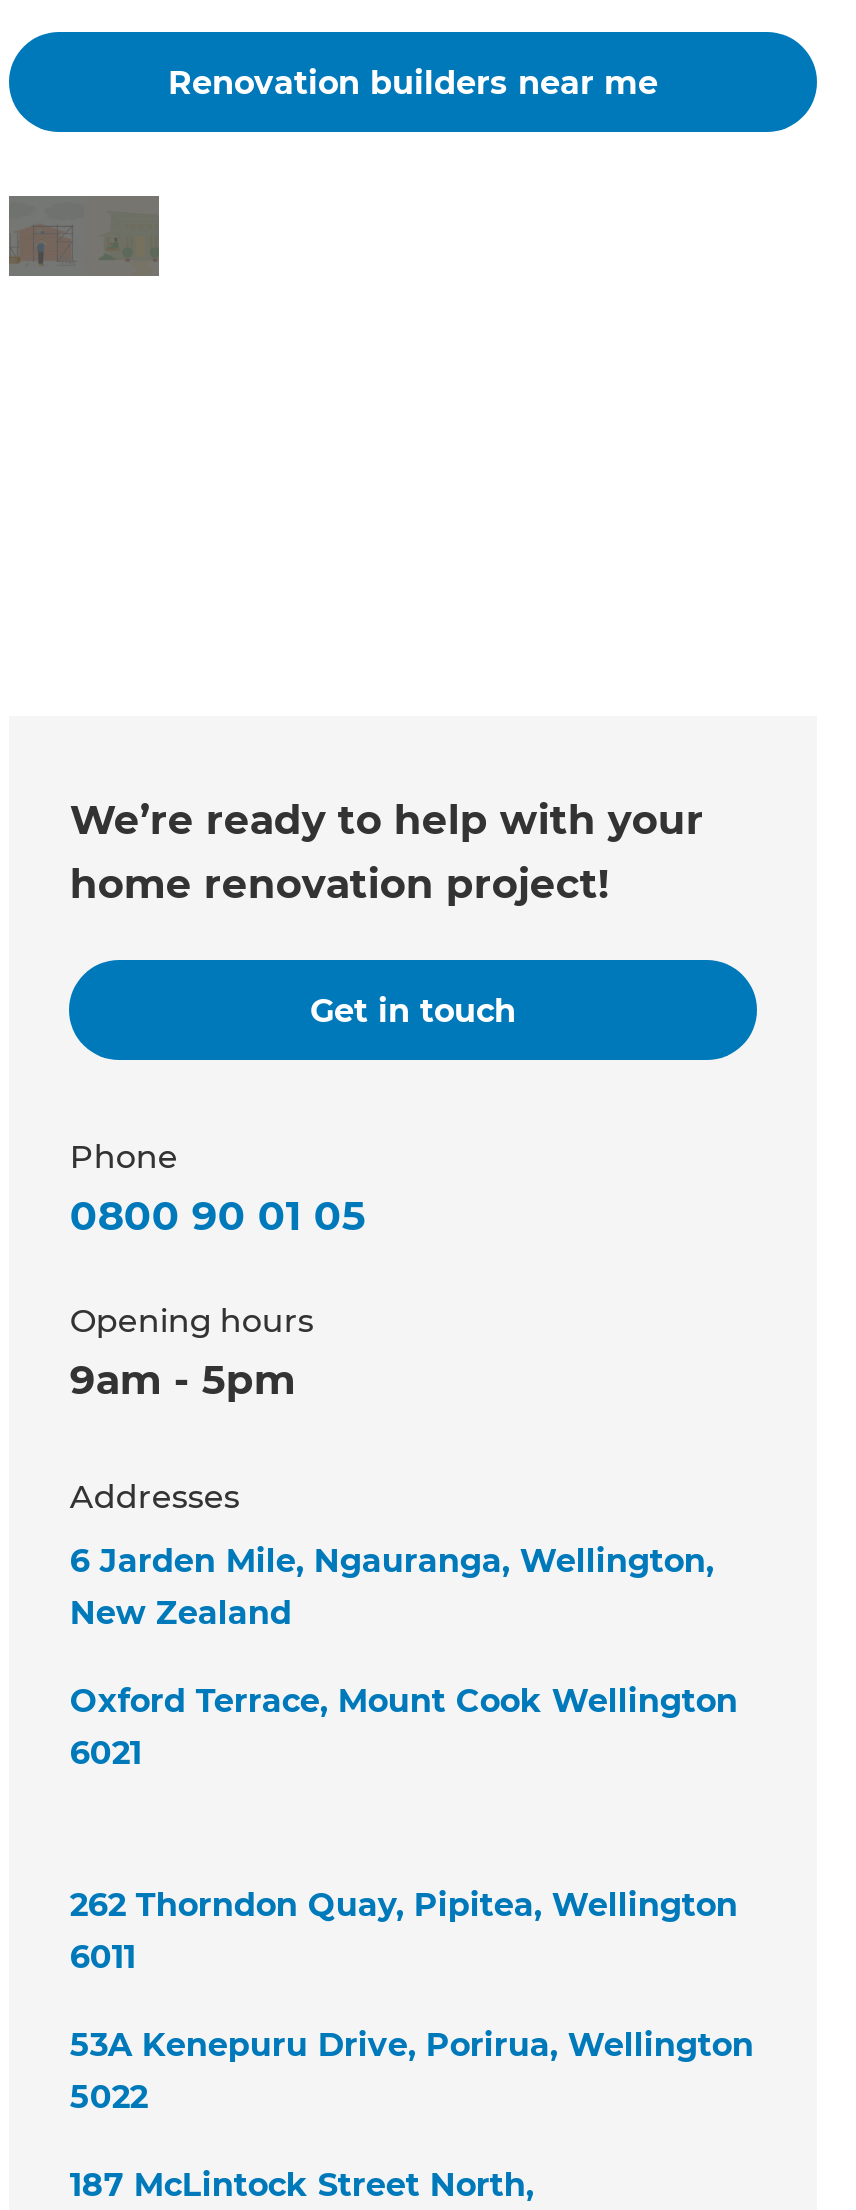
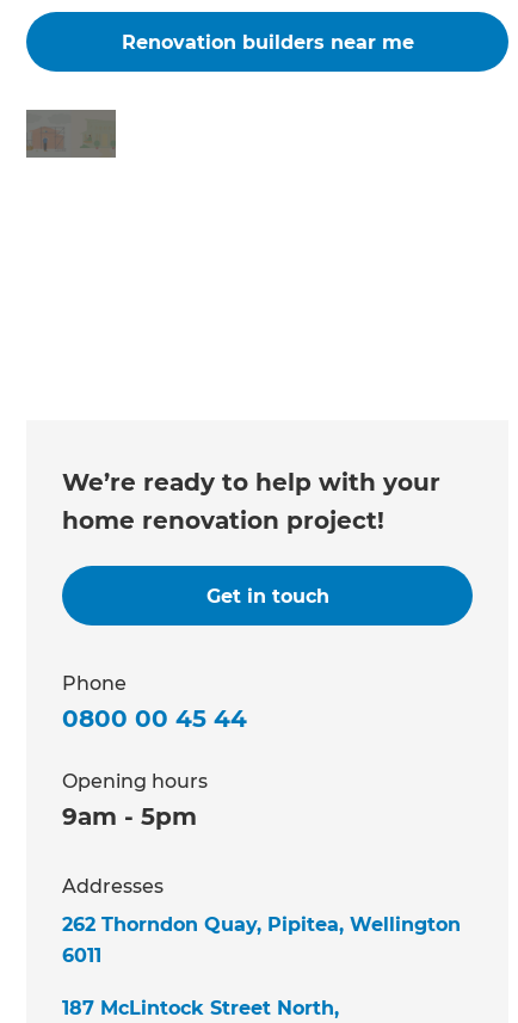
[70,1191,366,1239] 0800 90 01 05 -> [63,704,248,732] 0800 00 45 44
[70,1541,738,1771] 6 Jarden Mile, Ngauranga, Wellington, | New Zealand | Oxford Terrace, Mount Cook Wellington | 6021 -> none
[70,2025,754,2115] 53A Kenepuru Drive, Porirua, Wellington | 5022 -> none

